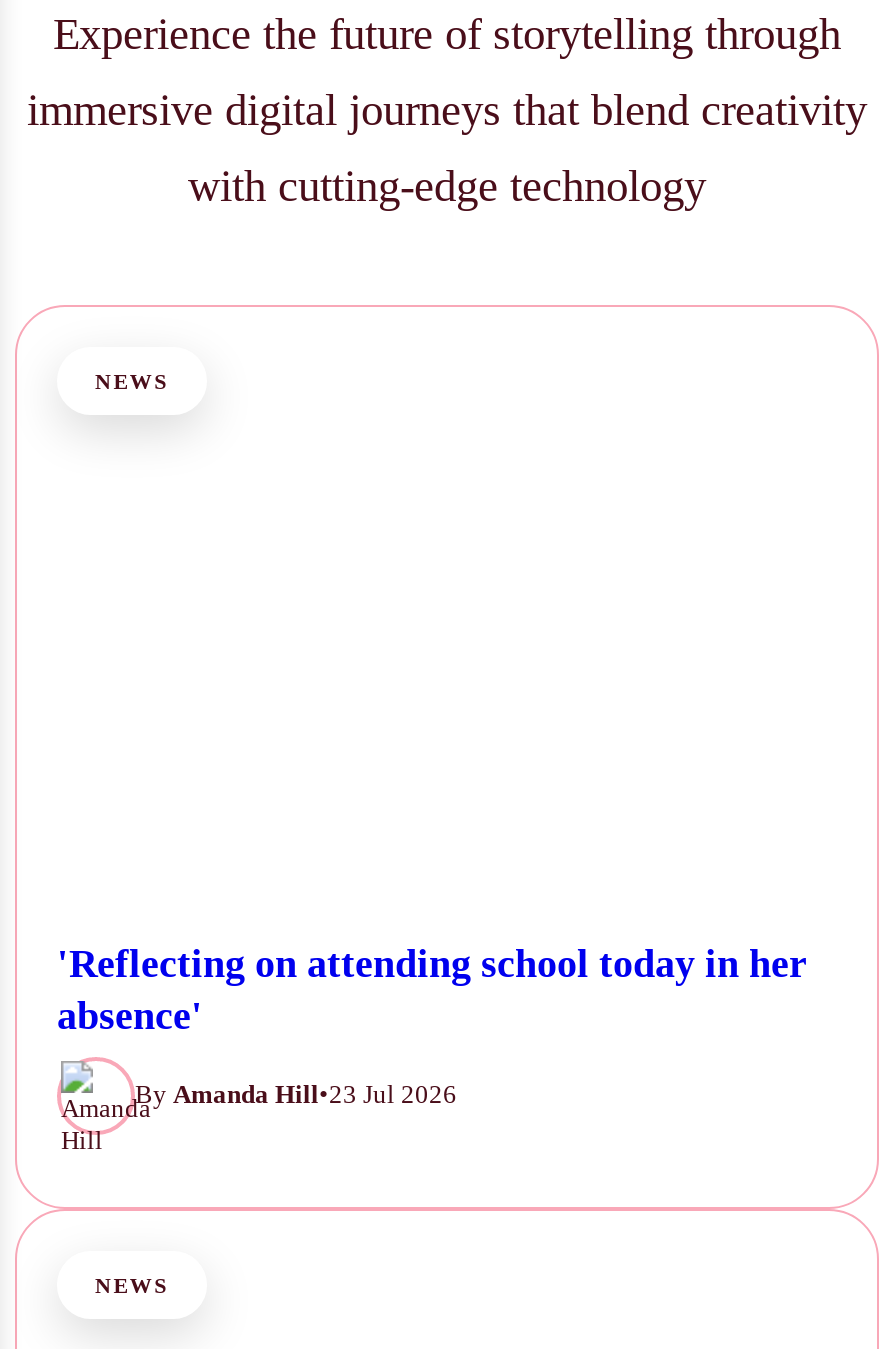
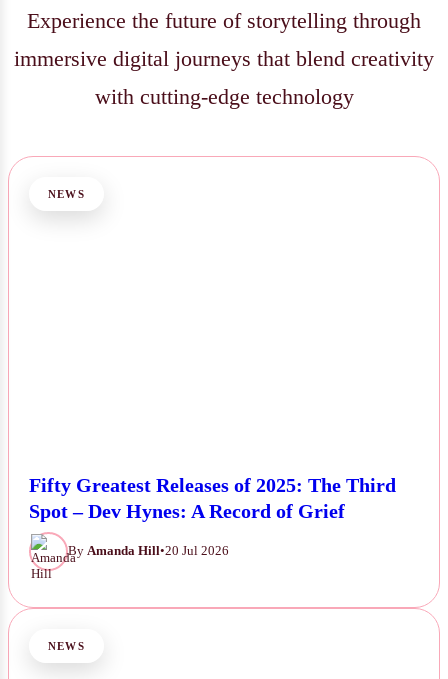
[57,941,807,1037] 'Reflecting on attending school today in her | absence' -> [29,474,396,522] Fifty Greatest Releases of 2025: The Third | Spot – Dev Hynes: A Record of Grief
[135,1080,457,1110] By Amanda Hill•23 Jul 2026 -> [68,543,229,558] By Amanda Hill•20 Jul 2026

